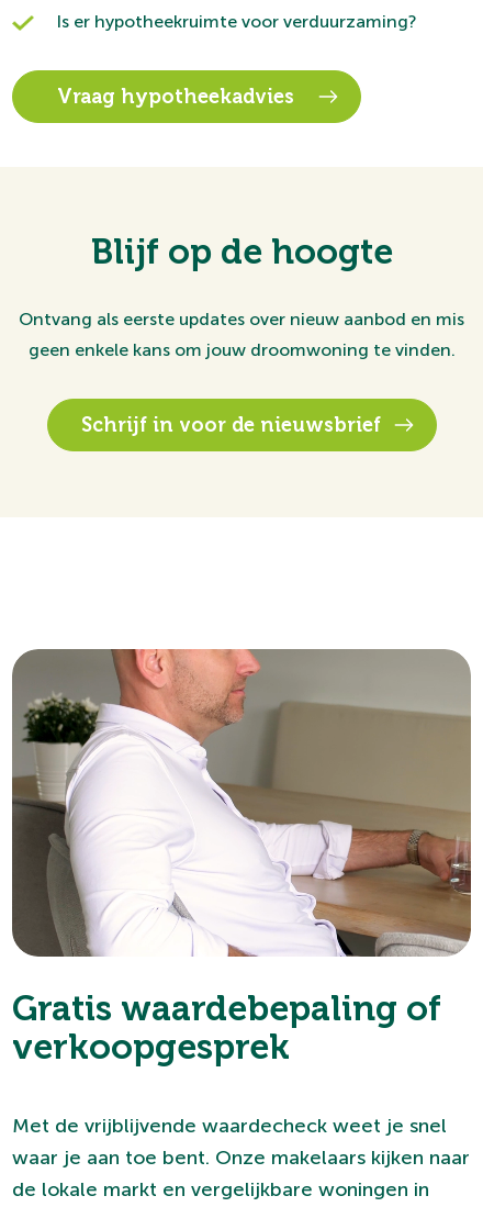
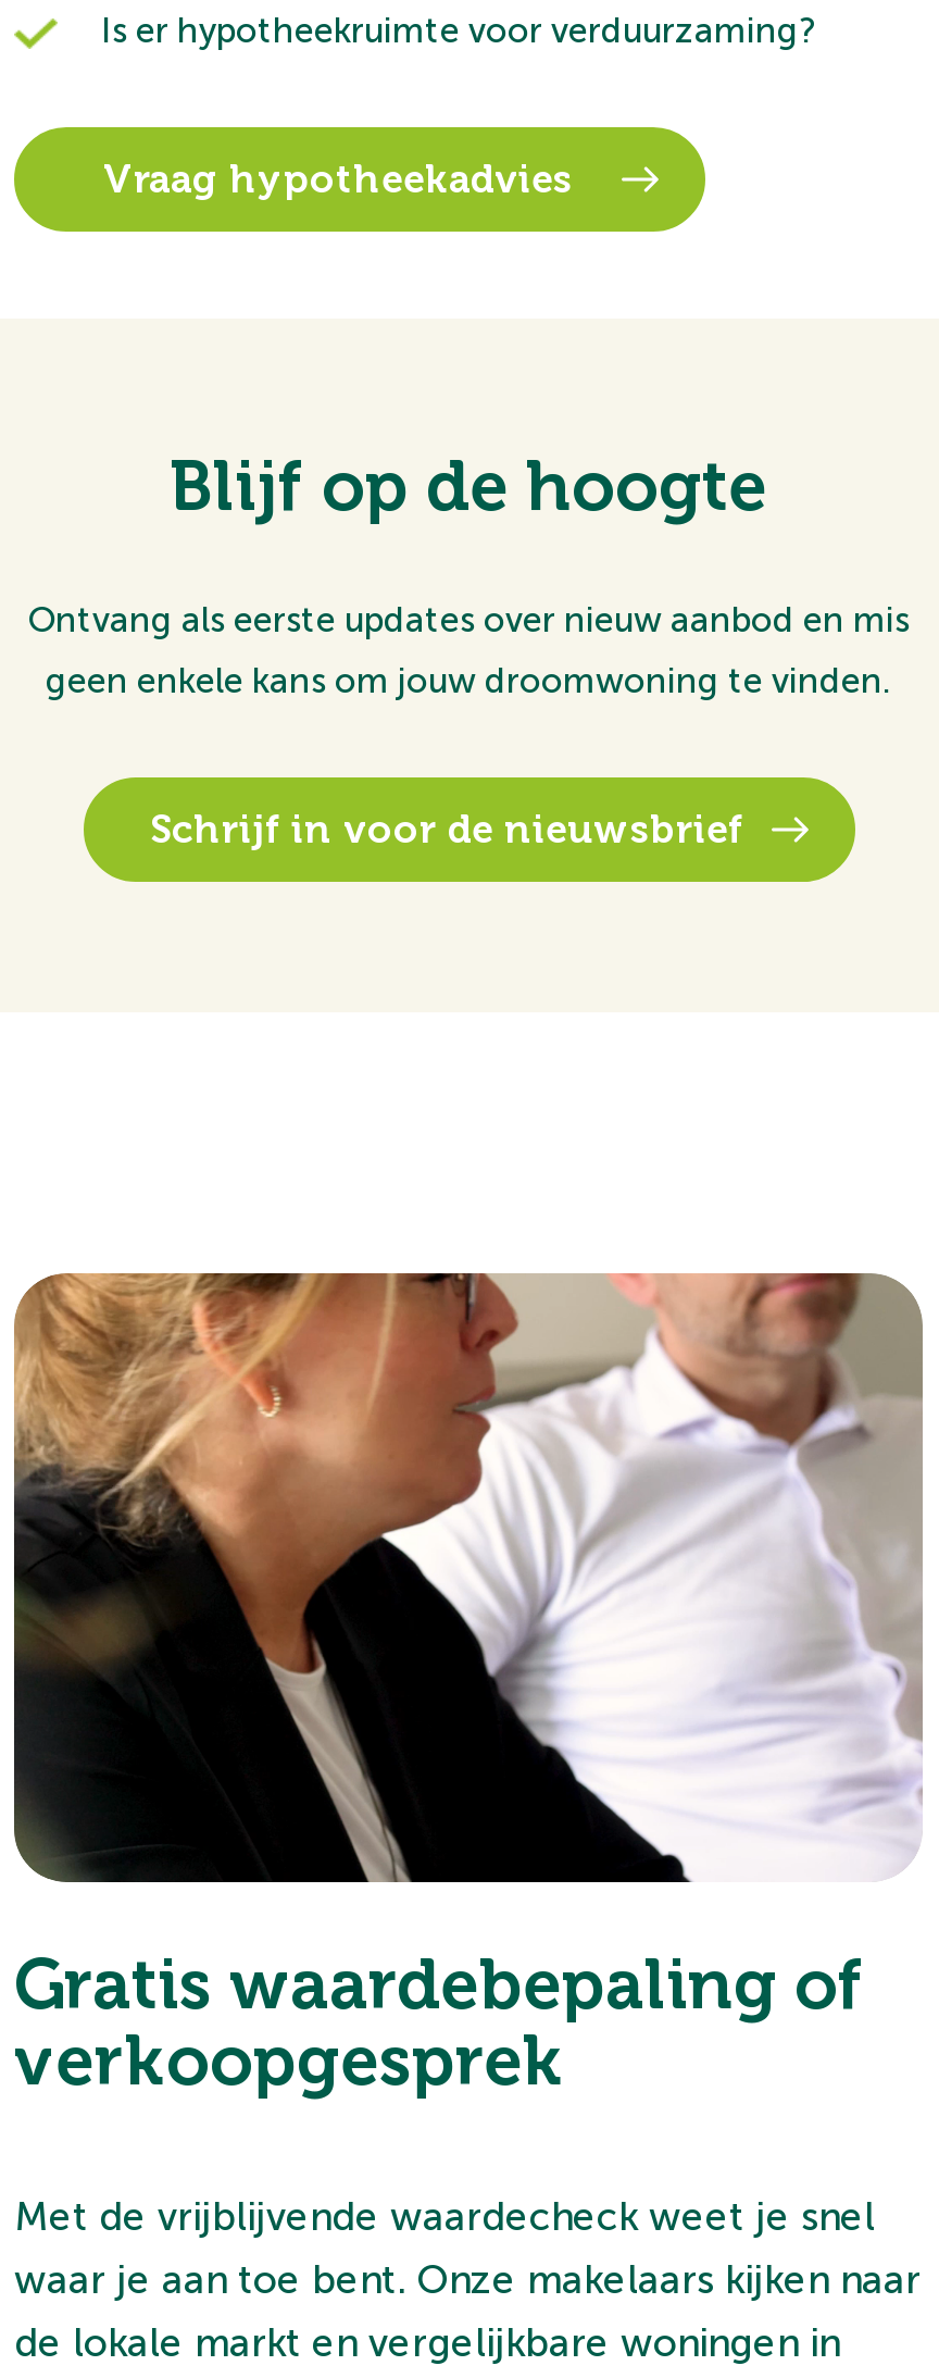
[11,648,472,958] [image] -> [14,1271,923,1884] [image]

